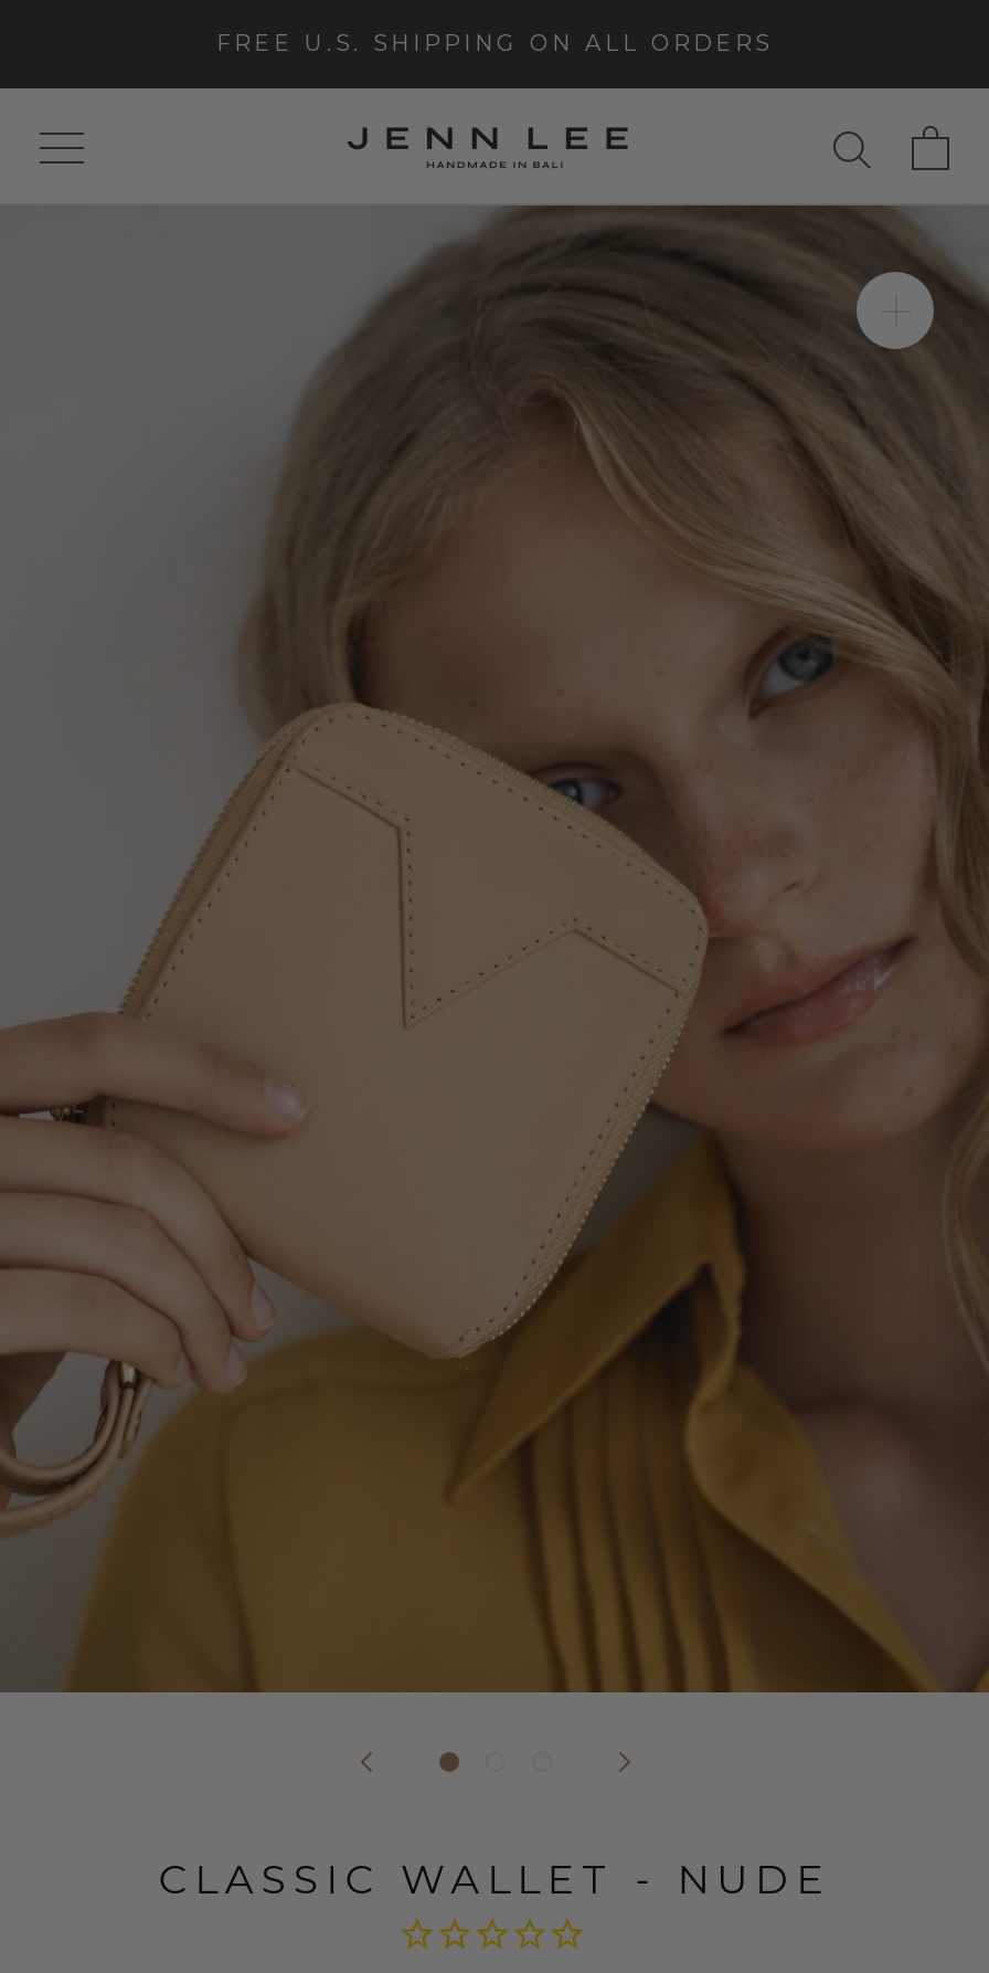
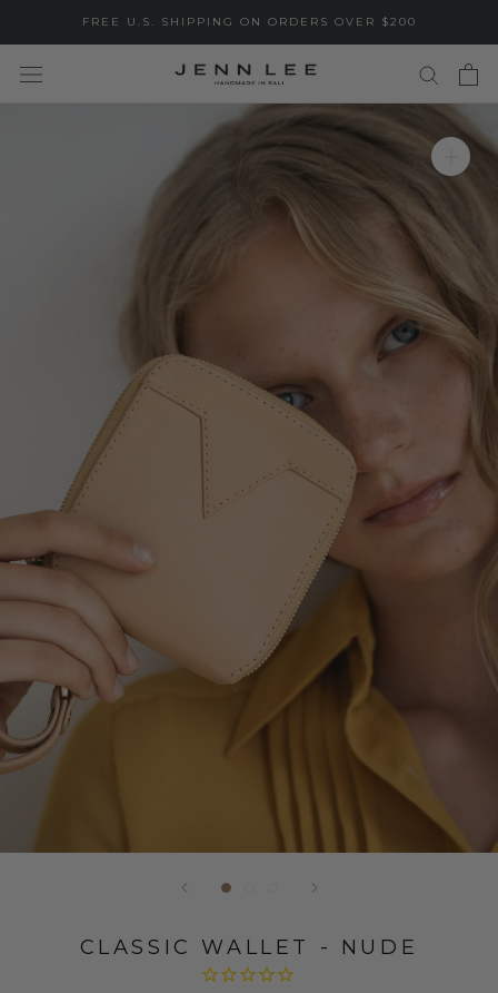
[216,29,773,57] FREE U.S. SHIPPING ON ALL ORDERS -> [82,14,416,29] FREE U.S. SHIPPING ON ORDERS OVER $200

